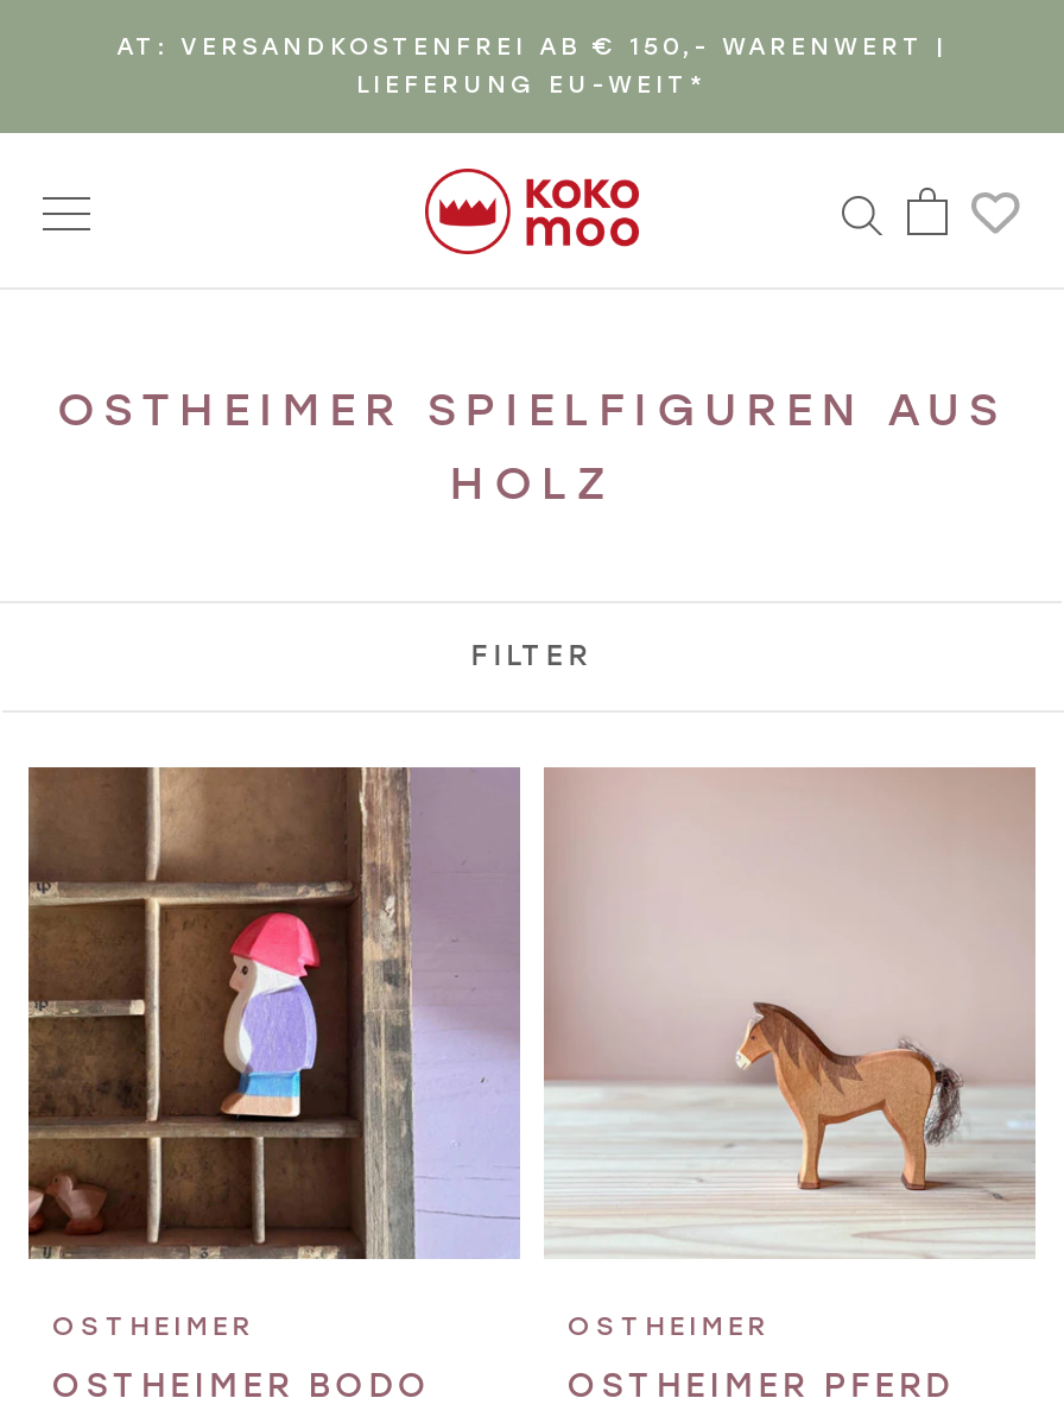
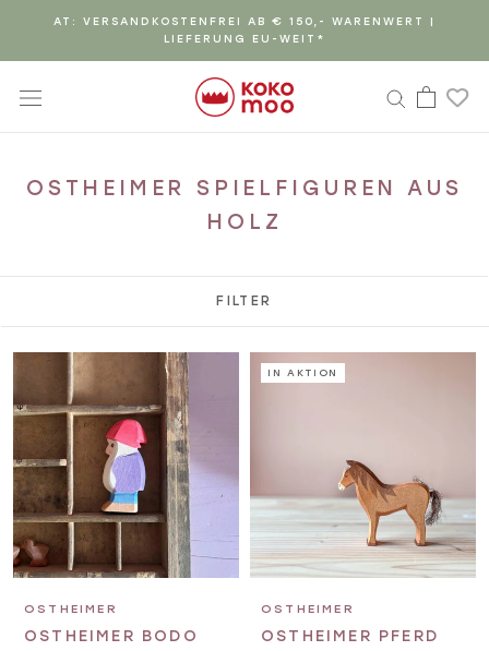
none -> [267,366,339,378] IN AKTION

